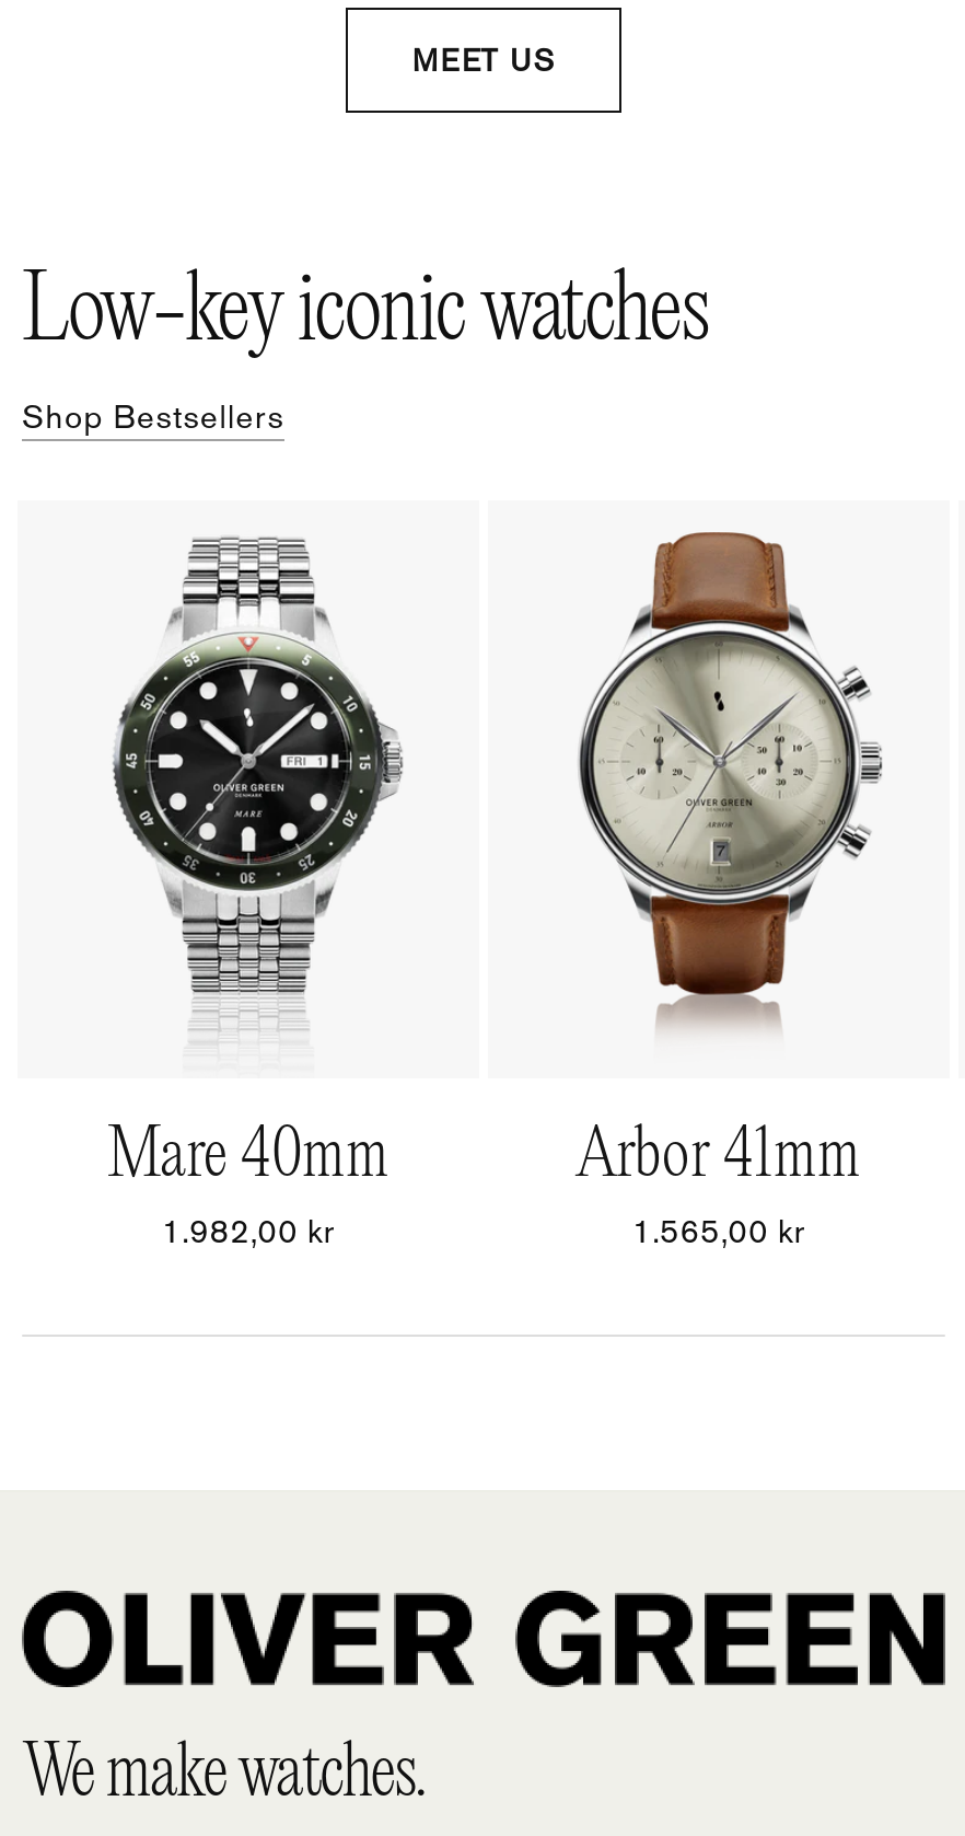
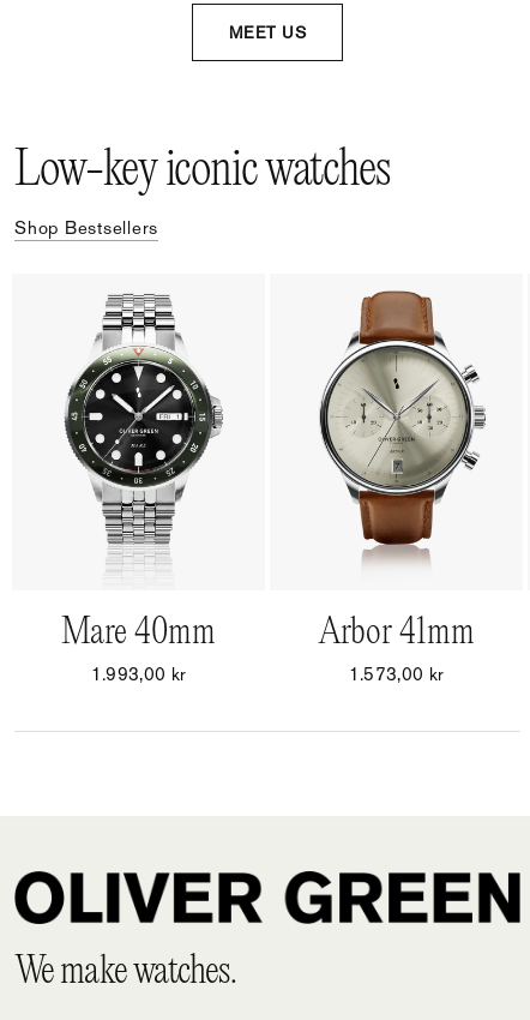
[161,1212,335,1250] 1.982,00 kr -> [91,664,186,684] 1.993,00 kr
[632,1212,806,1250] 1.565,00 kr -> [349,664,444,684] 1.573,00 kr

